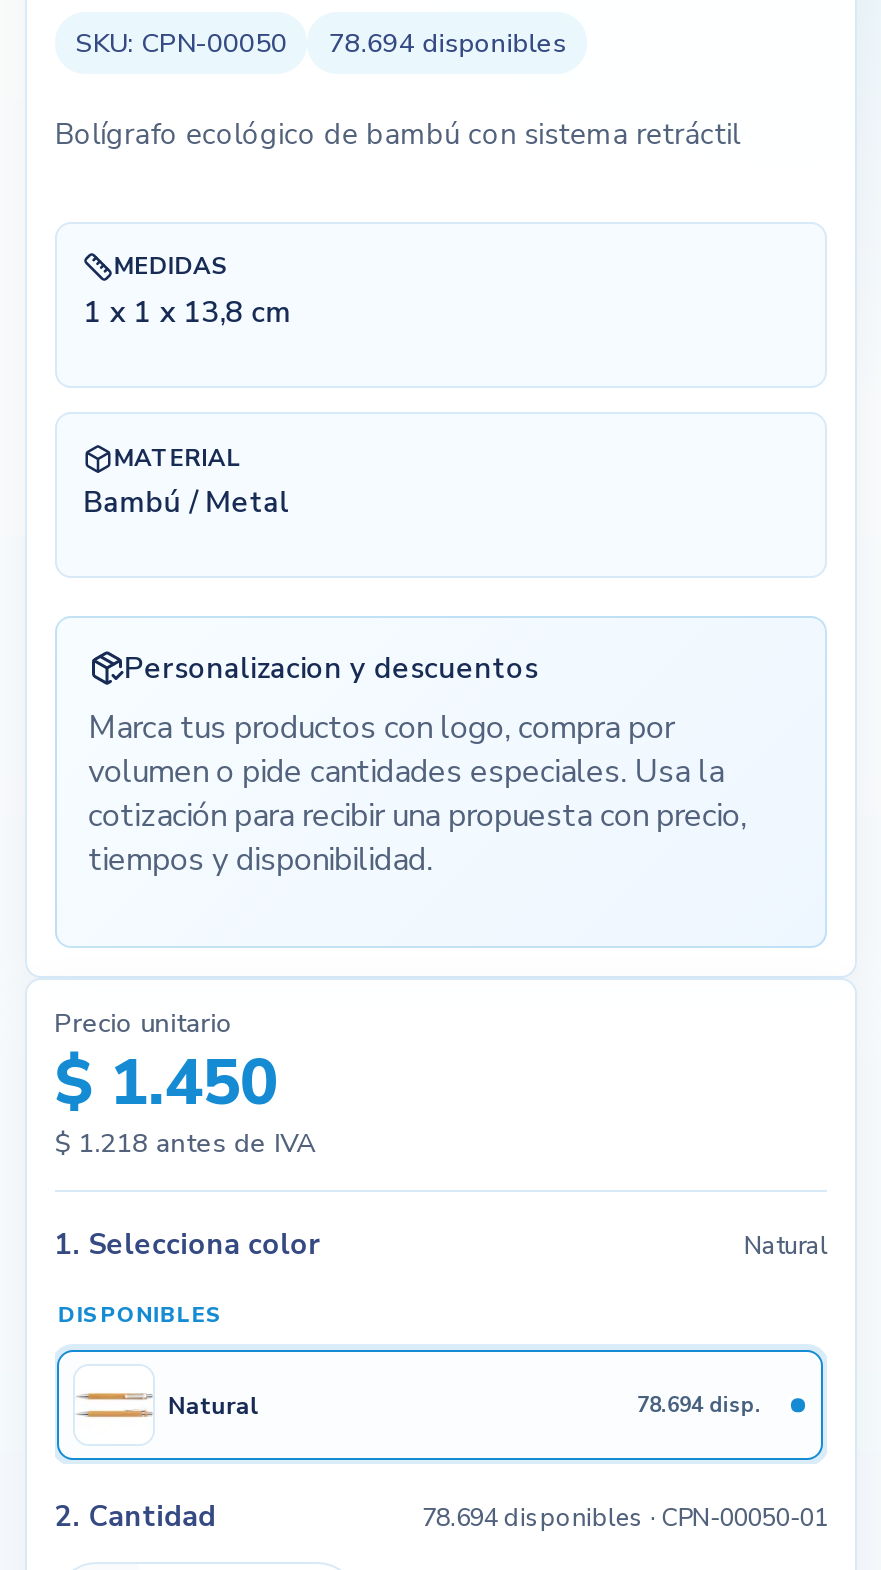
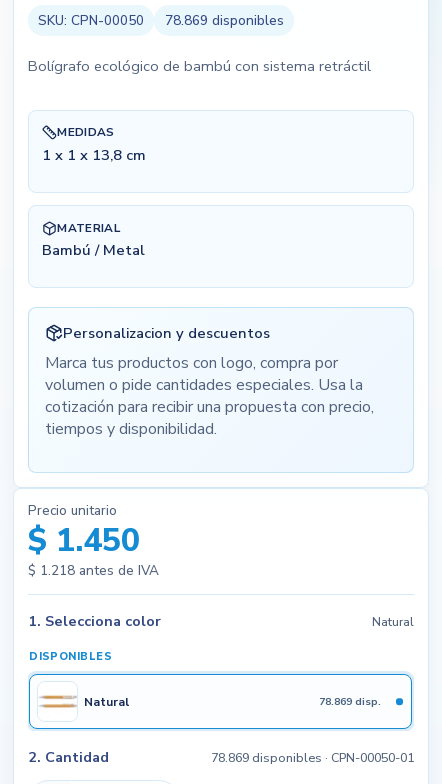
[75,24,567,62] SKU: CPN-00050 78.694 disponibles -> [38,11,284,30] SKU: CPN-00050 78.869 disponibles
[637,1389,761,1419] 78.694 disp. -> [319,693,381,708] 78.869 disp.
[422,1501,828,1535] 78.694 disponibles · CPN-00050-01 -> [211,749,414,766] 78.869 disponibles · CPN-00050-01

